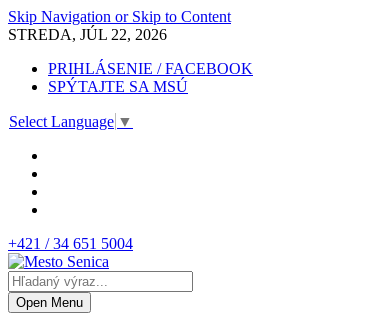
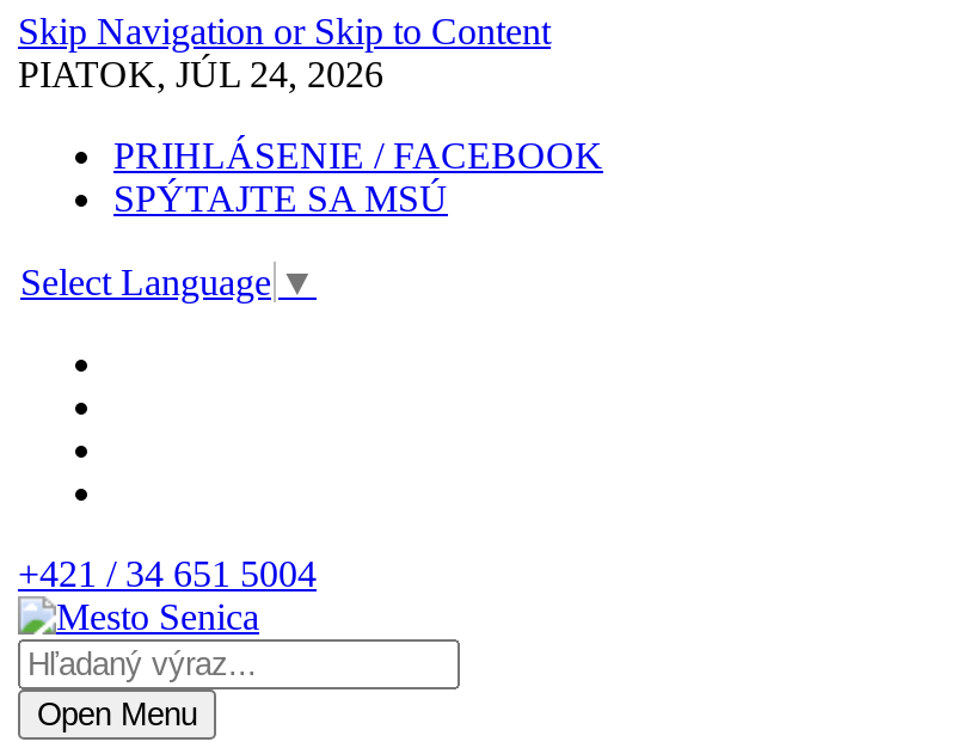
[8,26,167,43] STREDA, JÚL 22, 2026 -> [18,54,383,94] PIATOK, JÚL 24, 2026

